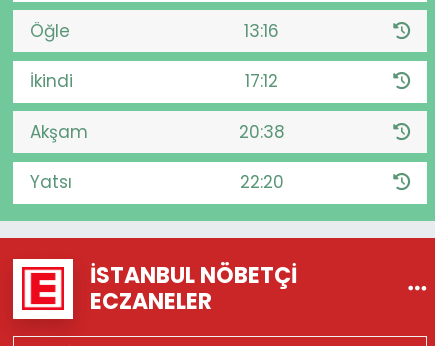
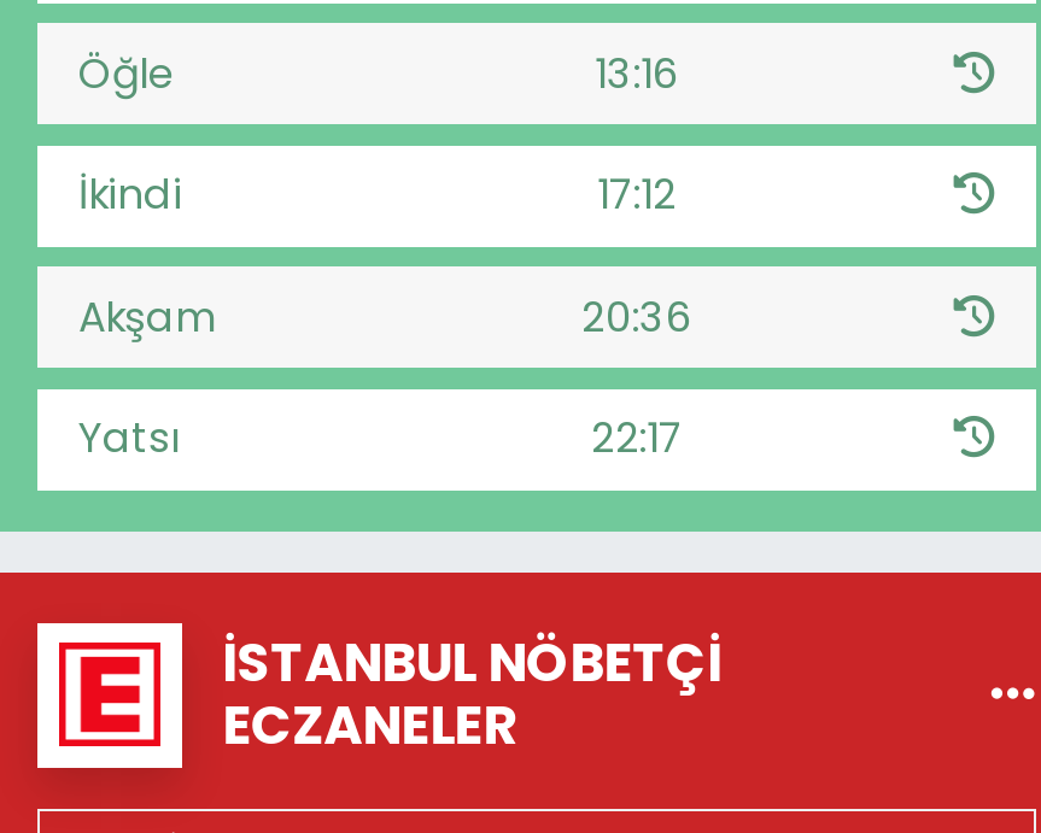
[238,120,284,144] 20:38 -> [581,287,692,345] 20:36
[239,170,283,194] 22:20 -> [591,409,683,467] 22:17

